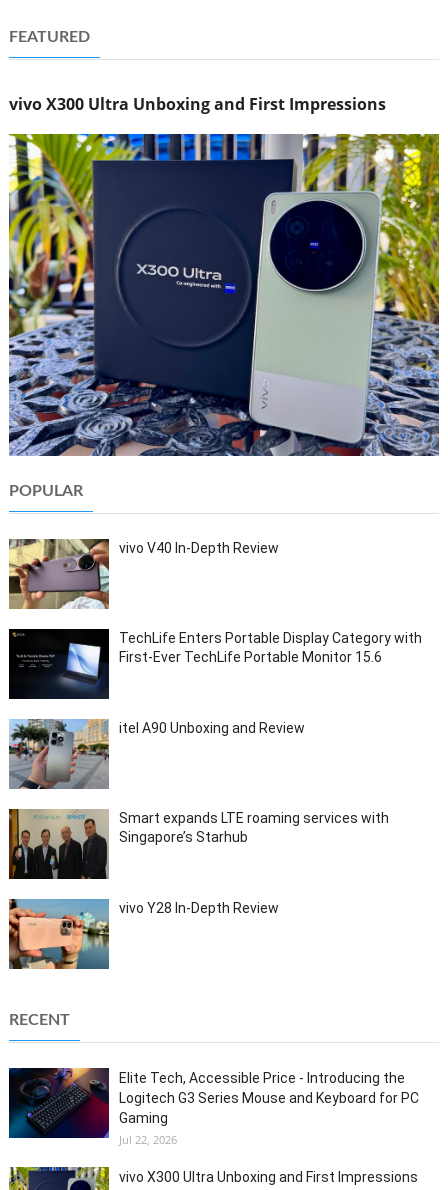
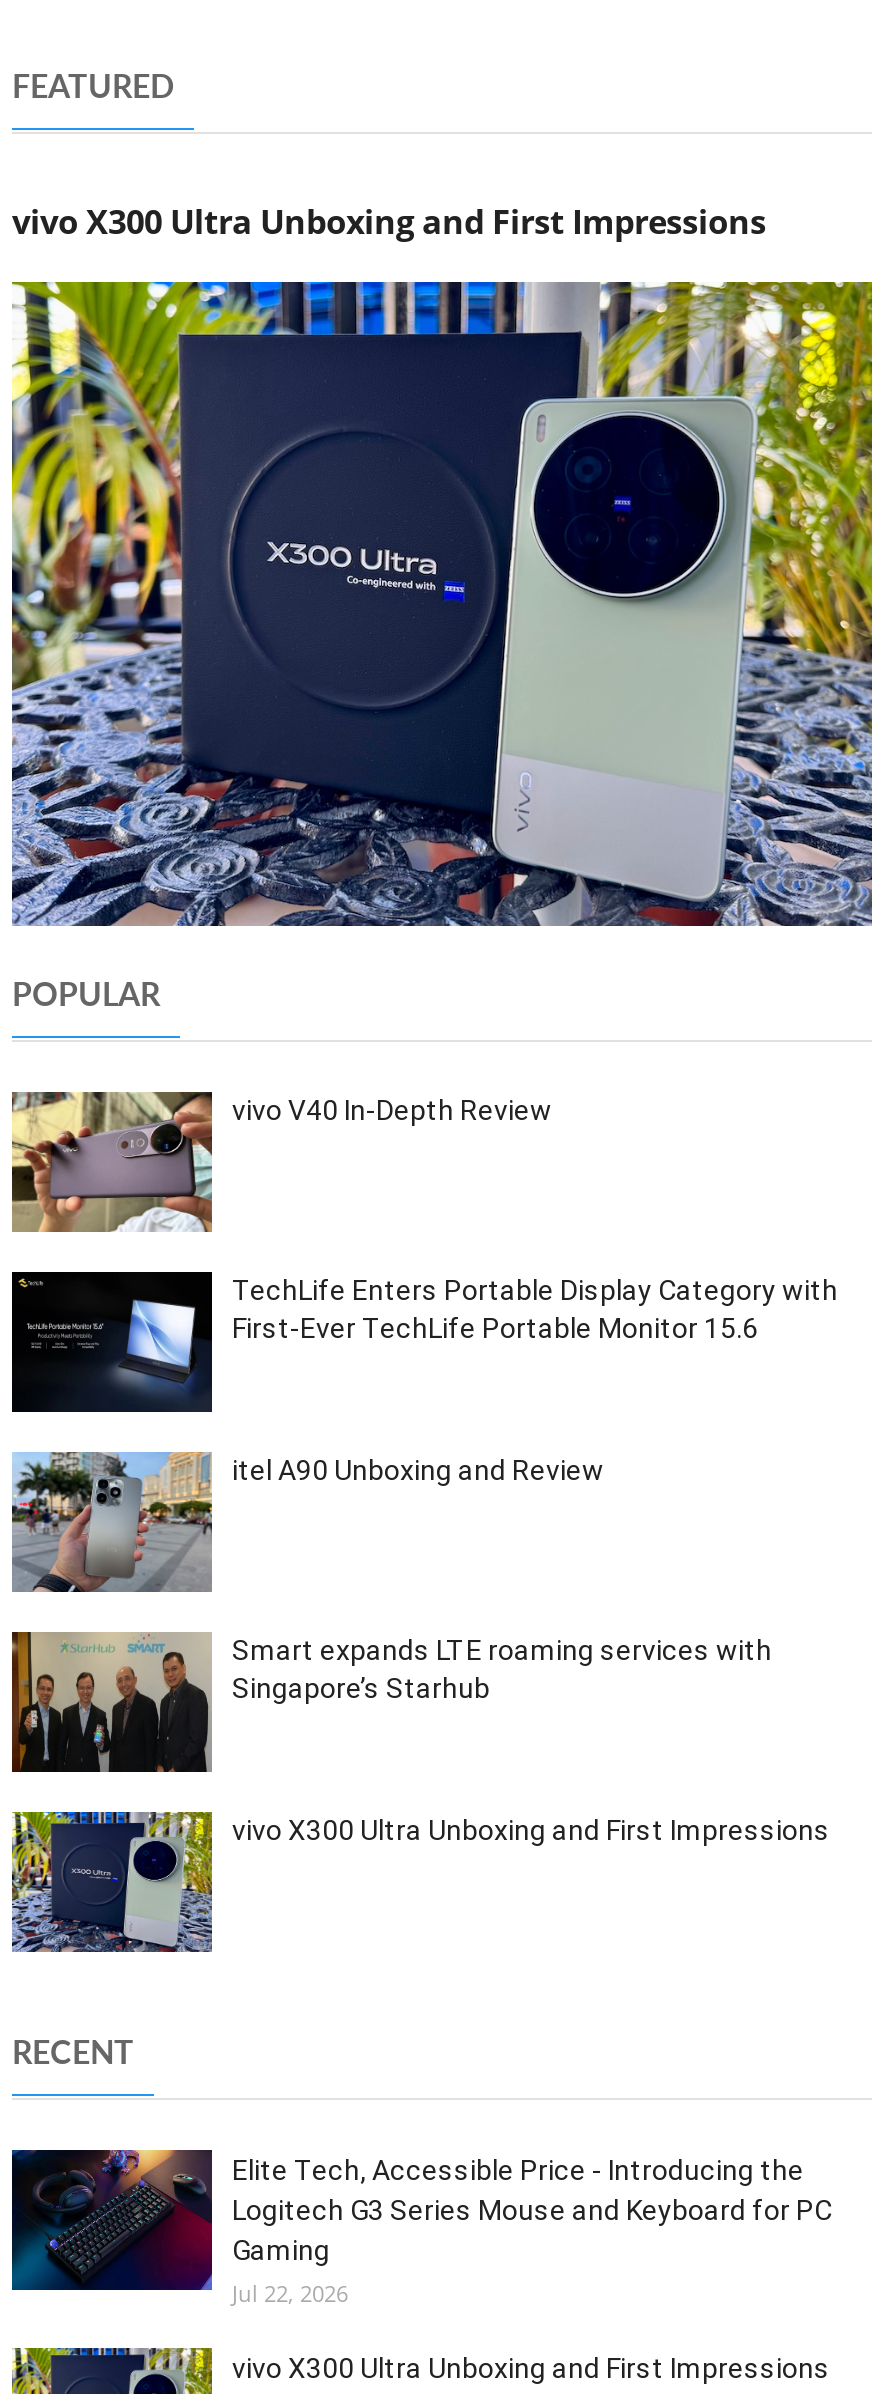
[8,898,279,970] [image] | vivo Y28 In-Depth Review -> [12,1810,830,1954] [image] | vivo X300 Ultra Unboxing and First Impressions

